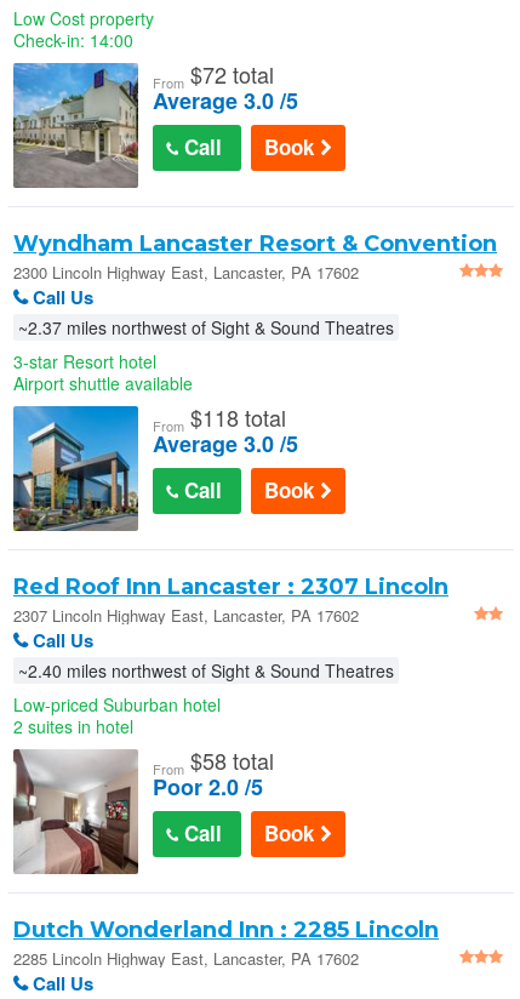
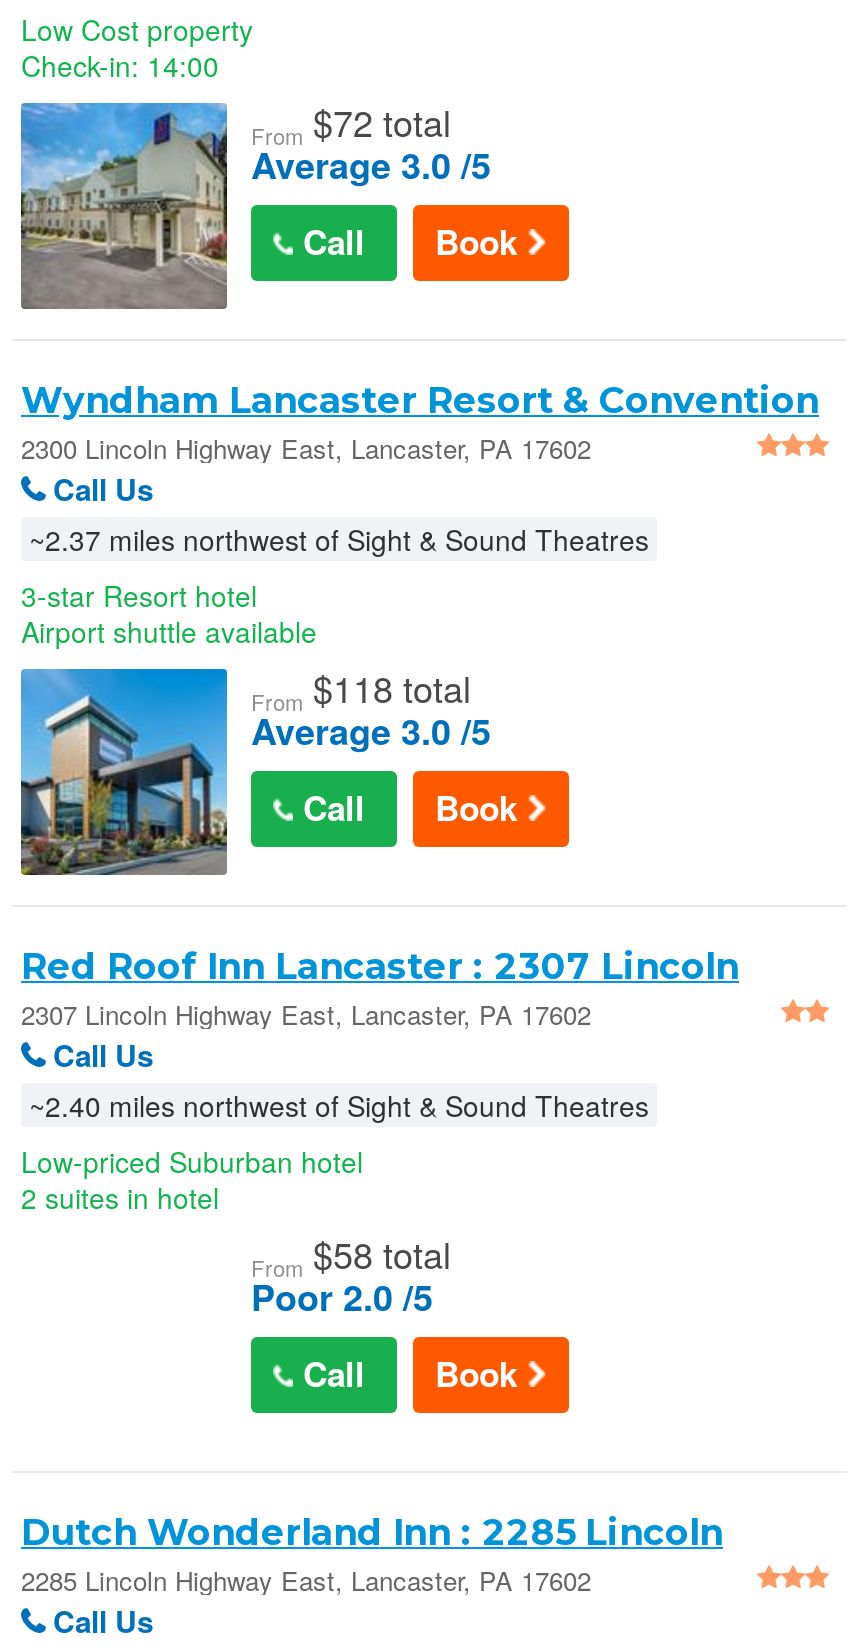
[12,748,139,875] [image] -> none

